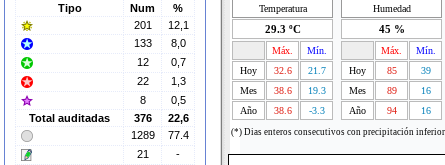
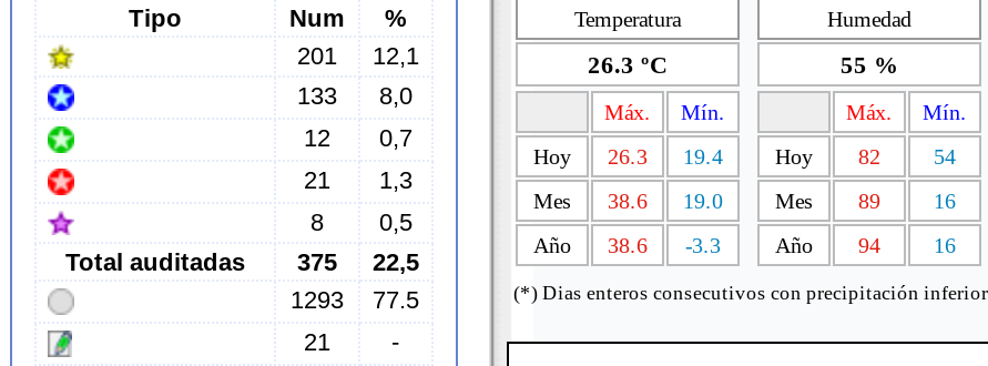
[264,23,300,35] 29.3 ºC -> [588,51,668,78] 26.3 ºC
[378,23,404,35] 45 % -> [841,51,898,78] 55 %
[273,65,291,76] 32.6 -> [608,144,648,169] 26.3
[307,65,325,76] 21.7 -> [683,144,723,169] 19.4
[349,65,396,76] Hoy 85 -> [775,144,880,169] Hoy 82
[420,65,430,76] 39 -> [934,144,956,169] 54
[136,75,185,87] 22 1,3 -> [304,166,412,193] 21 1,3
[240,85,325,96] Mes 38.6 19.3 -> [533,189,723,213] Mes 38.6 19.0
[133,112,151,124] 376 -> [297,248,337,275] 375
[167,112,188,124] 22,6 -> [373,248,419,275] 22,5
[130,129,154,141] 1289 -> [291,286,344,313] 1293
[167,129,188,141] 77.4 -> [373,286,419,313] 77.5

